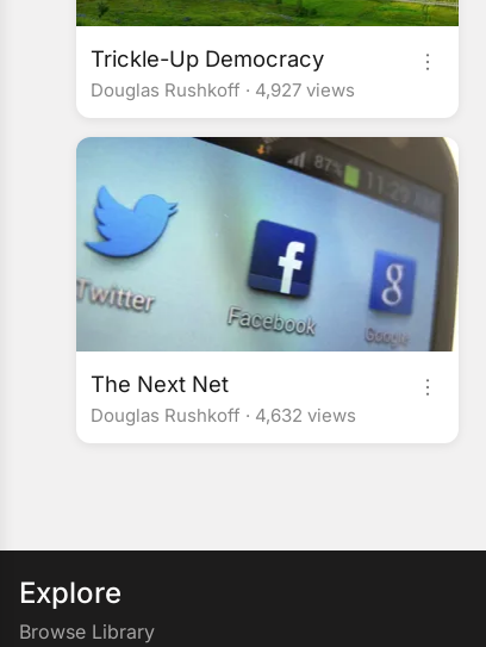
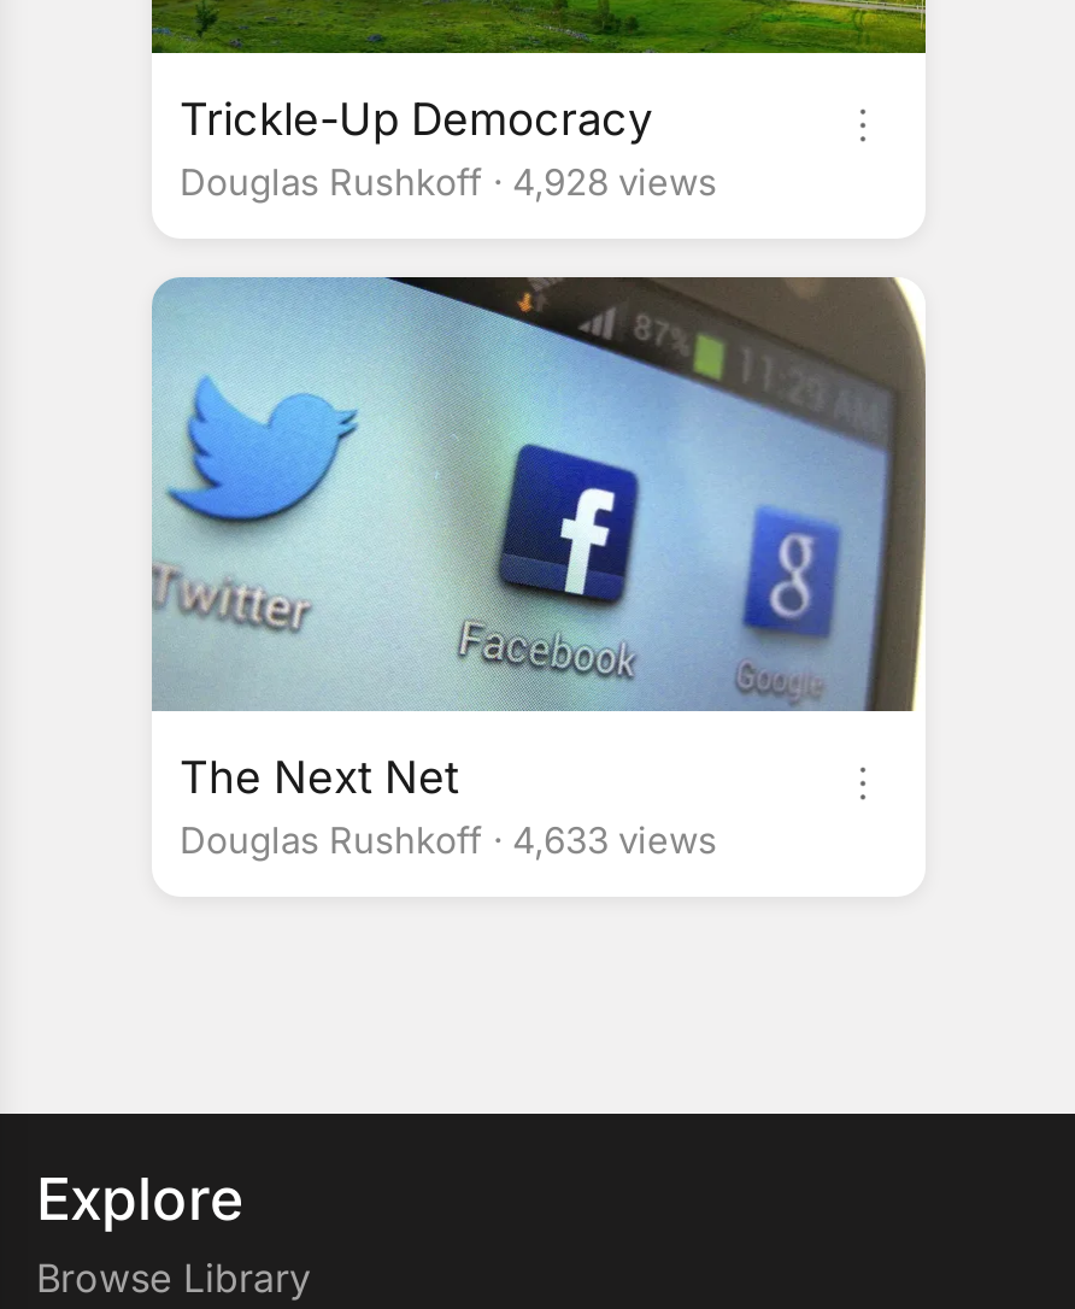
[90,78,354,101] Douglas Rushkoff · 4,927 views -> [180,158,717,204] Douglas Rushkoff · 4,928 views
[90,404,356,427] Douglas Rushkoff · 4,632 views -> [180,817,717,863] Douglas Rushkoff · 4,633 views

